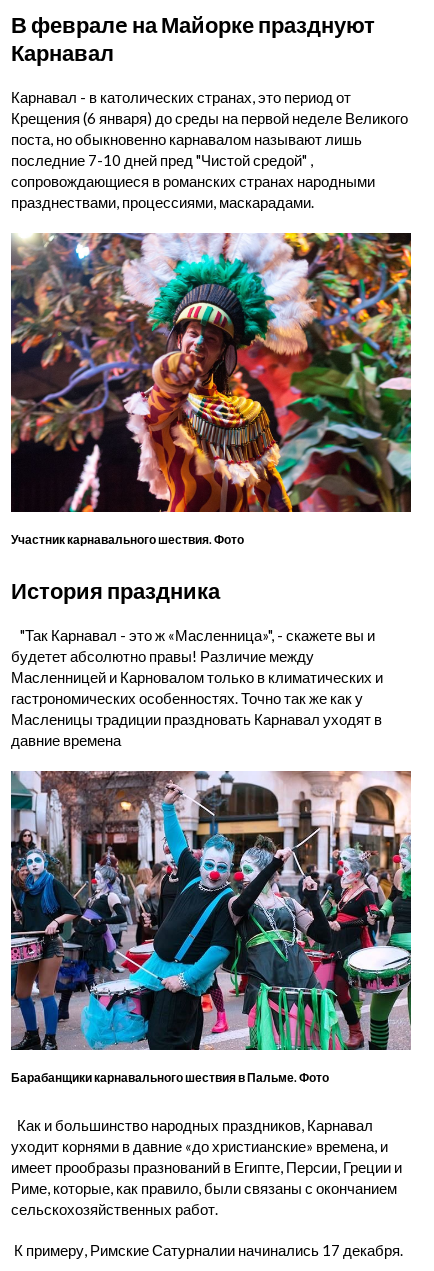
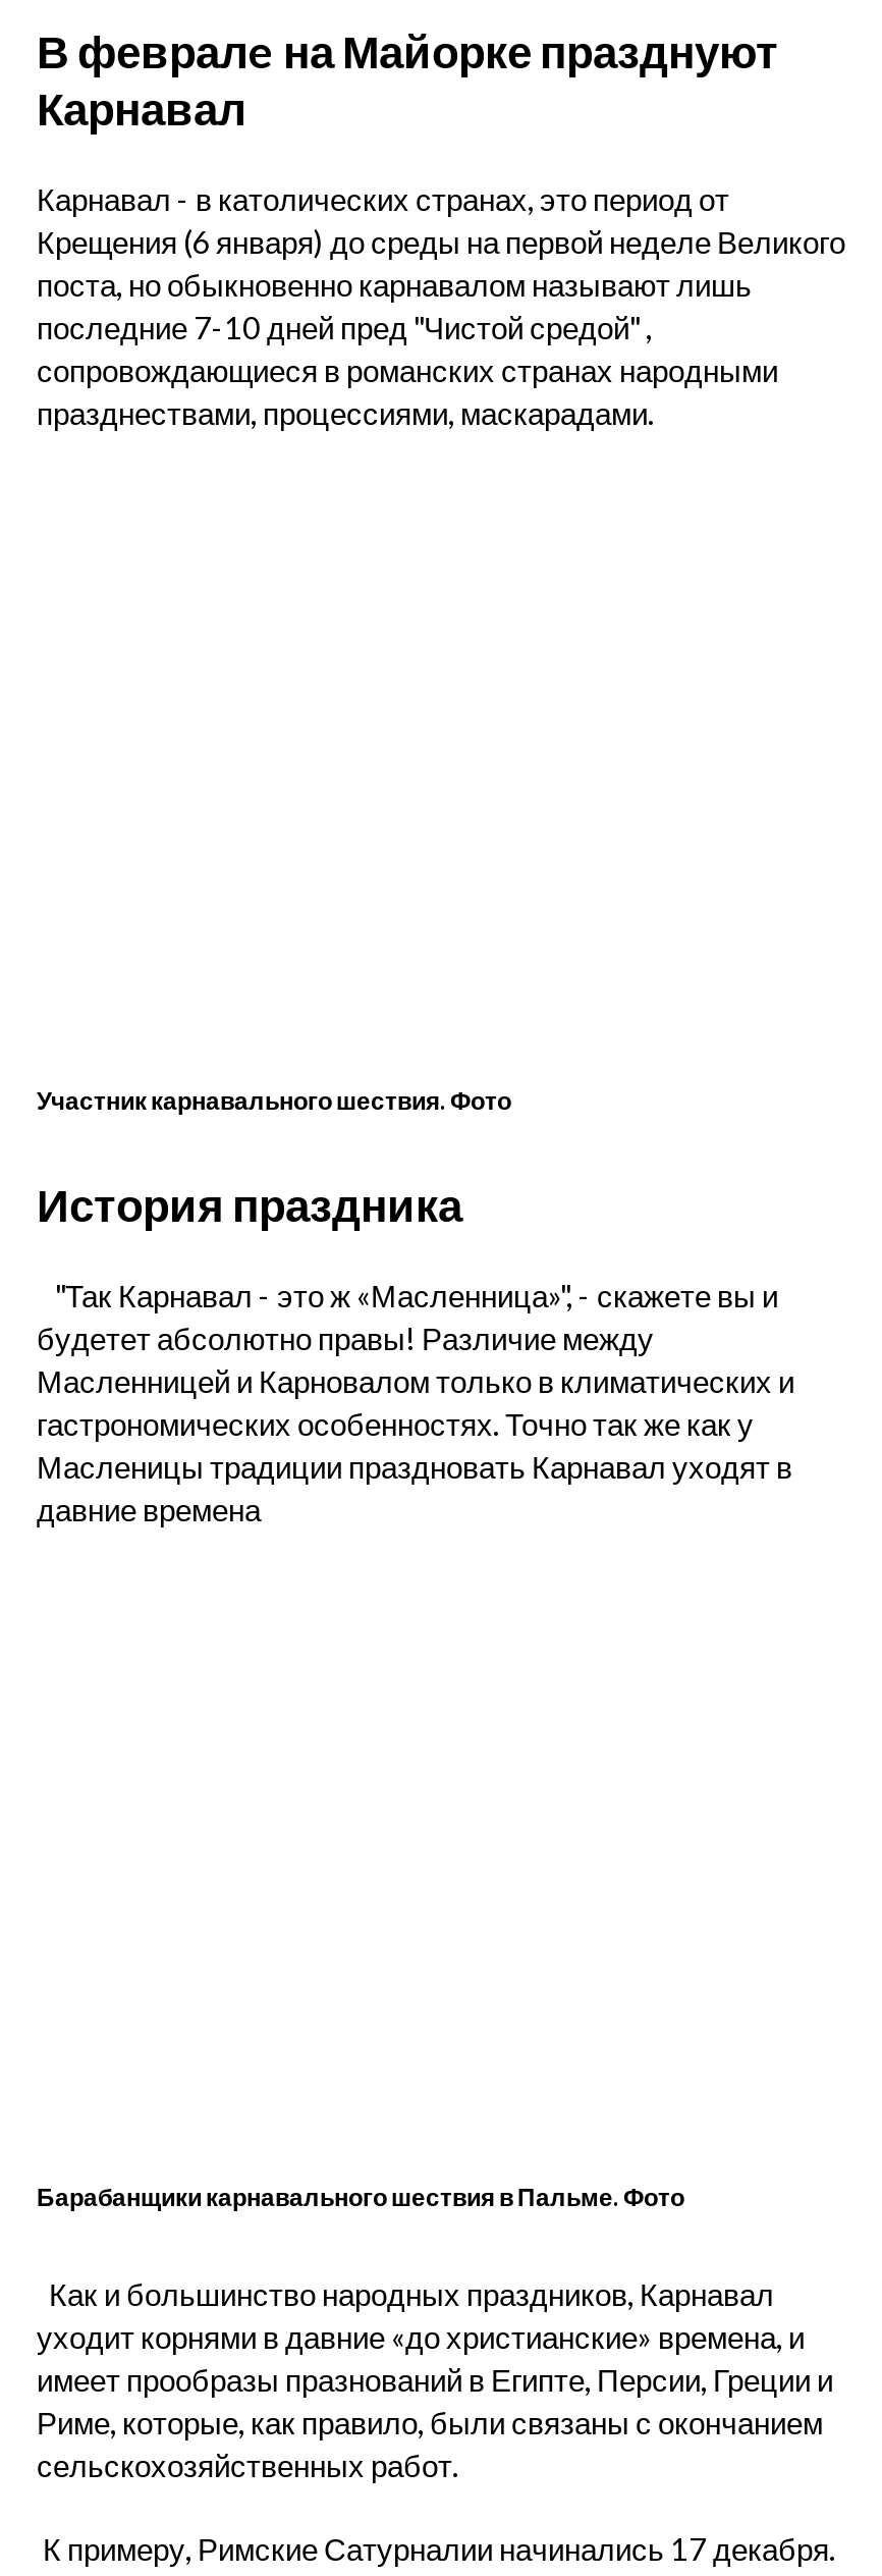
[10,232,412,513] [image] -> none
[10,770,412,1051] [image] -> none

